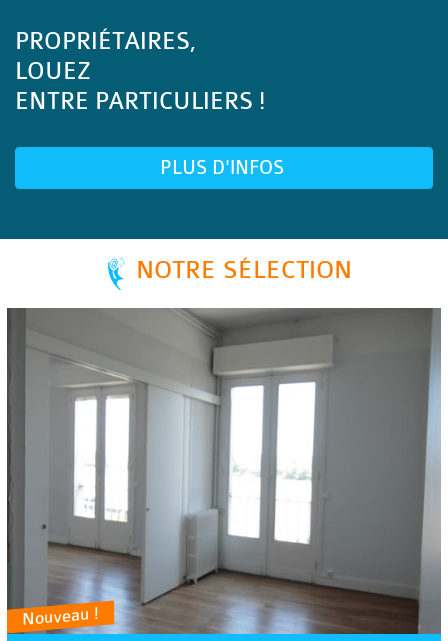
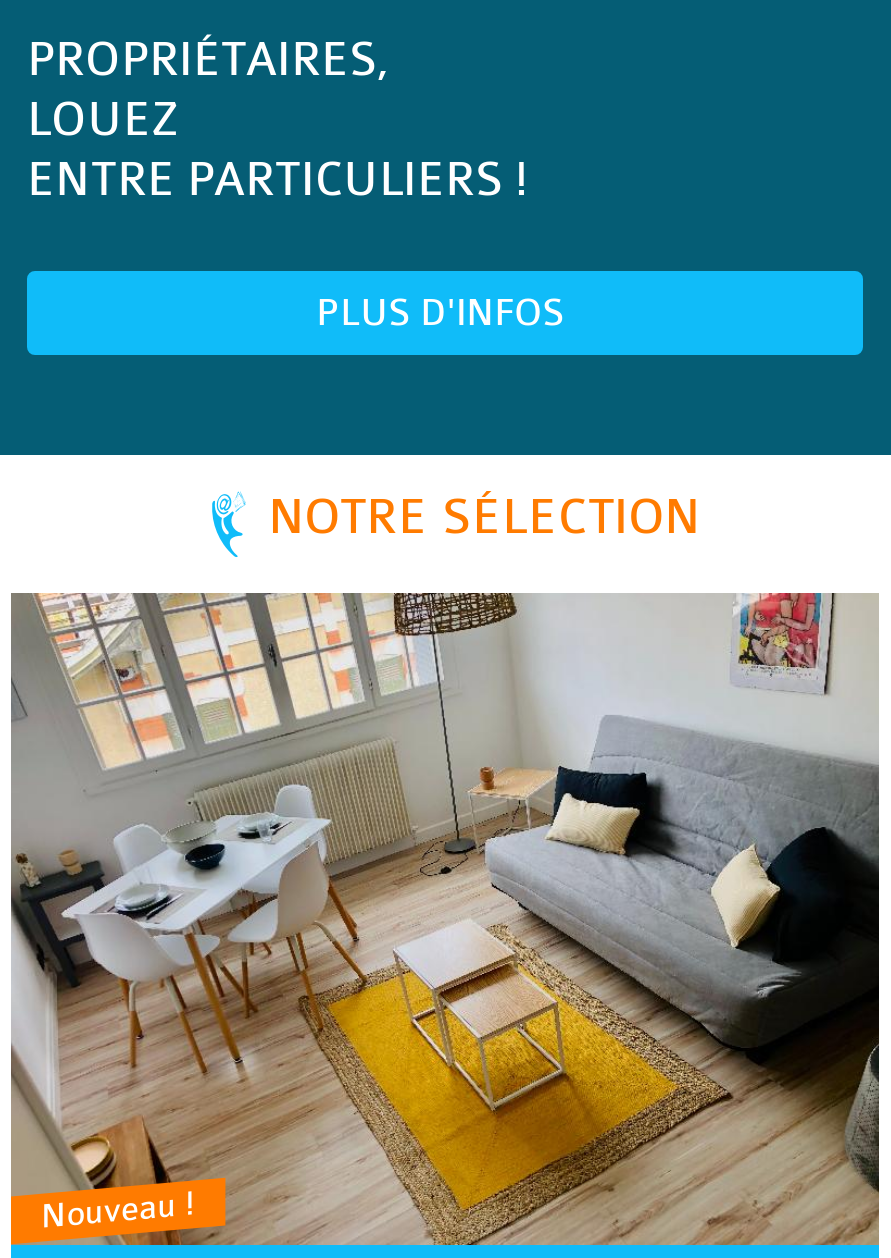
[6,307,441,635] [image] -> [11,591,881,1247] [image]

